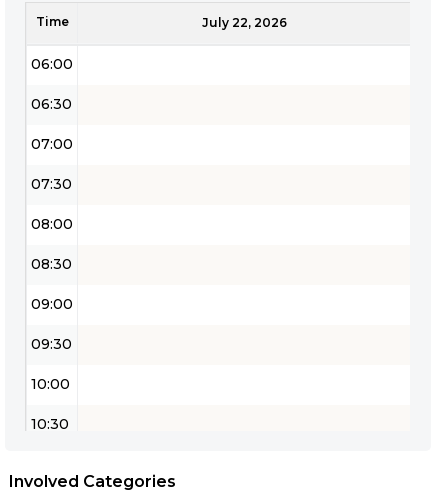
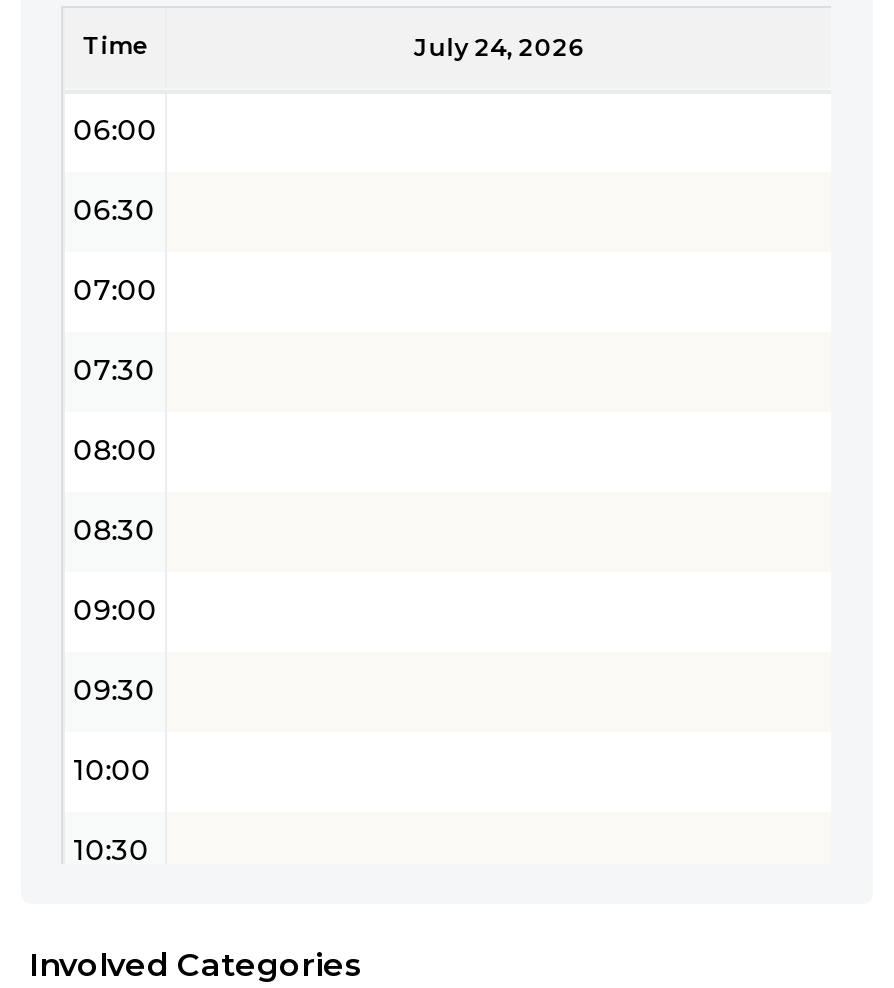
[202,15,287,30] July 22, 2026 -> [414,32,584,62] July 24, 2026

